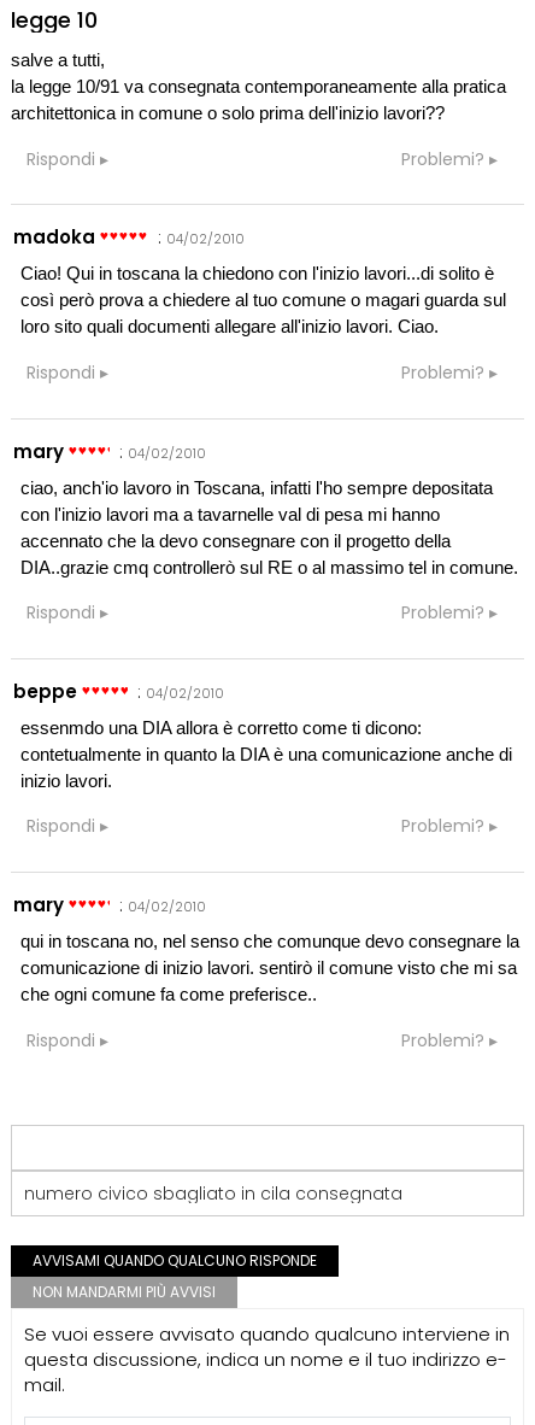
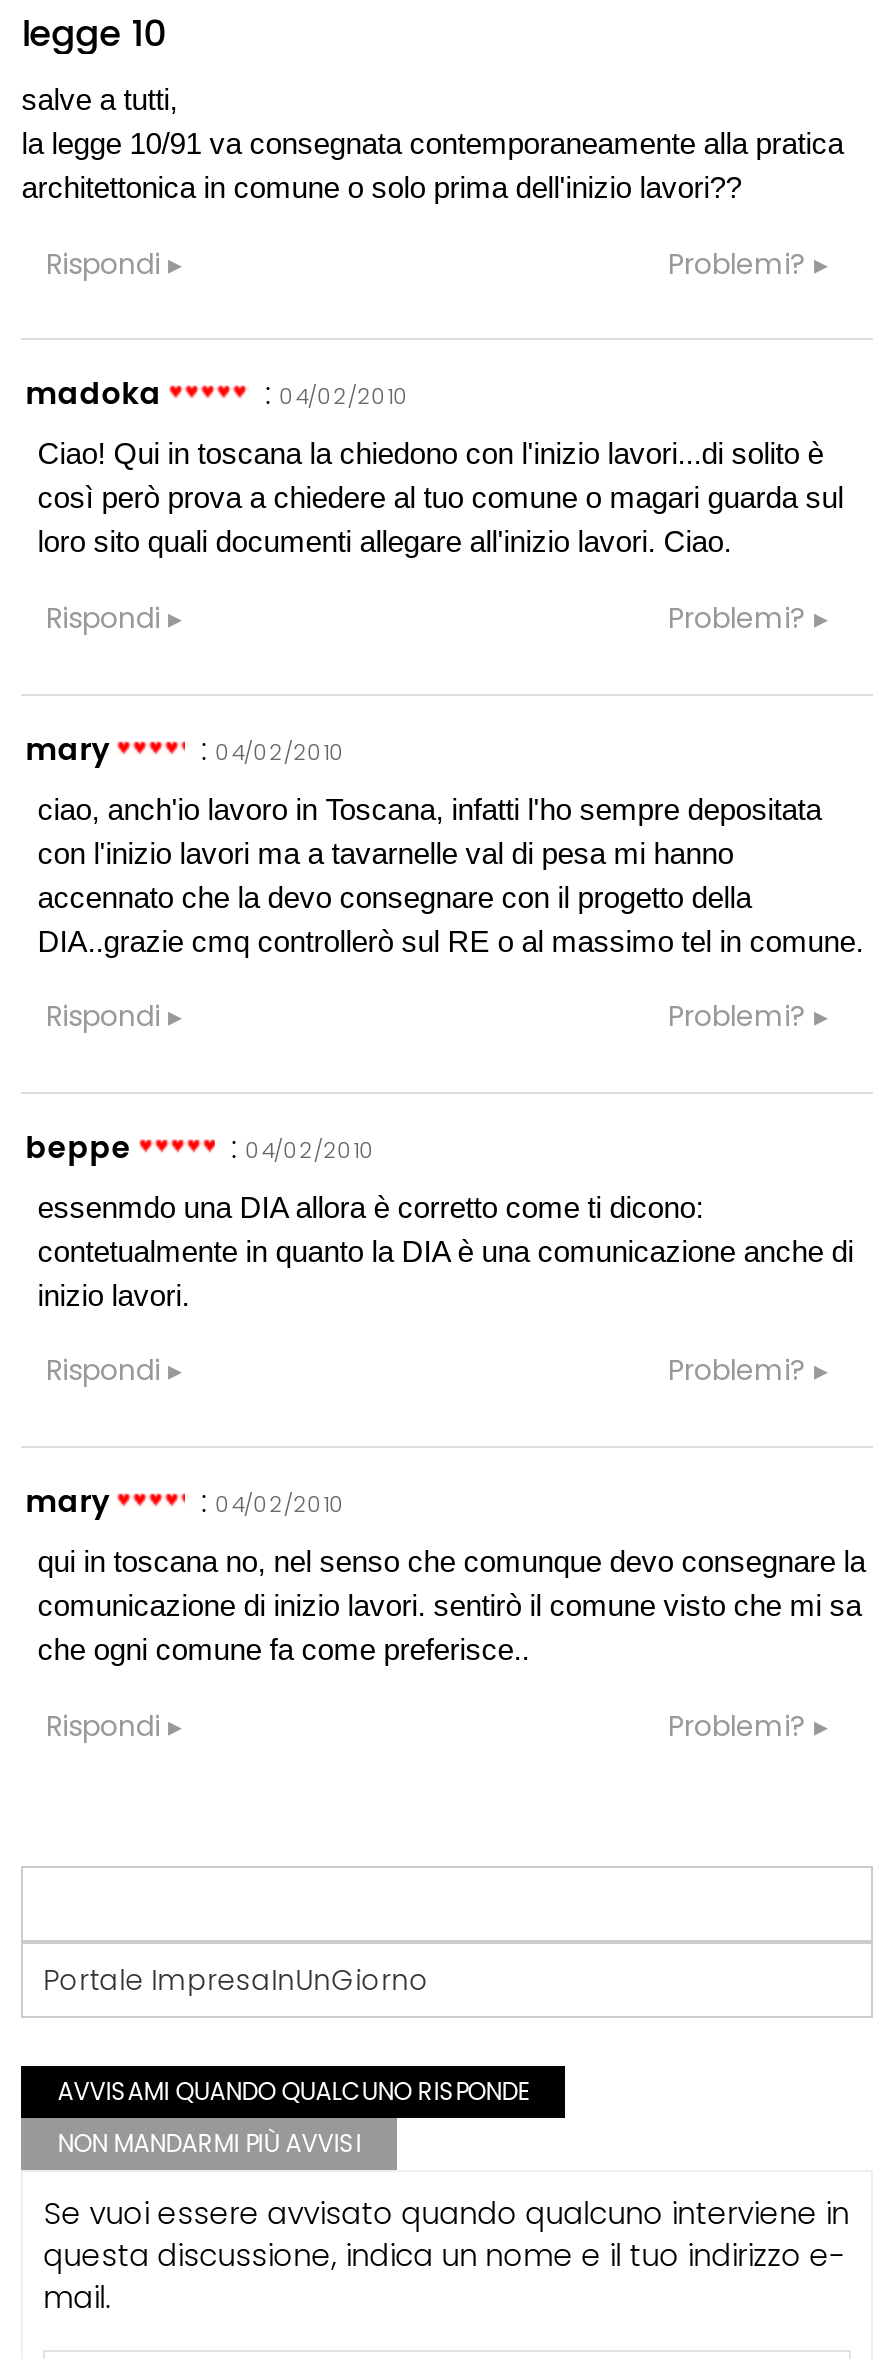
[24,1181,403,1205] numero civico sbagliato in cila consegnata -> [43,1960,429,2000] Portale ImpresaInUnGiorno

